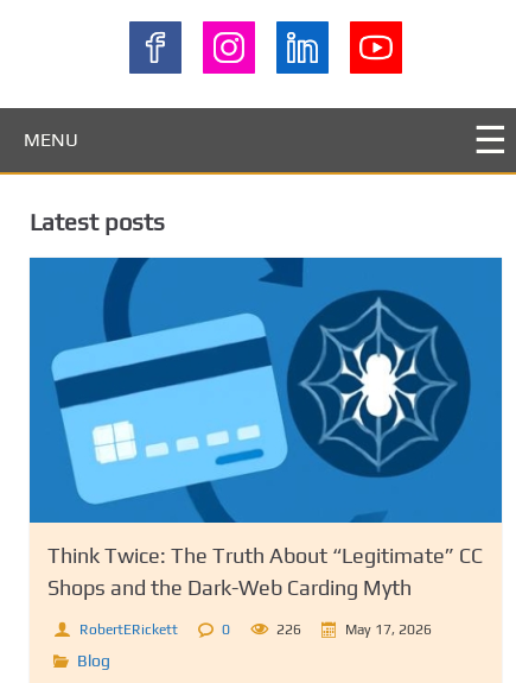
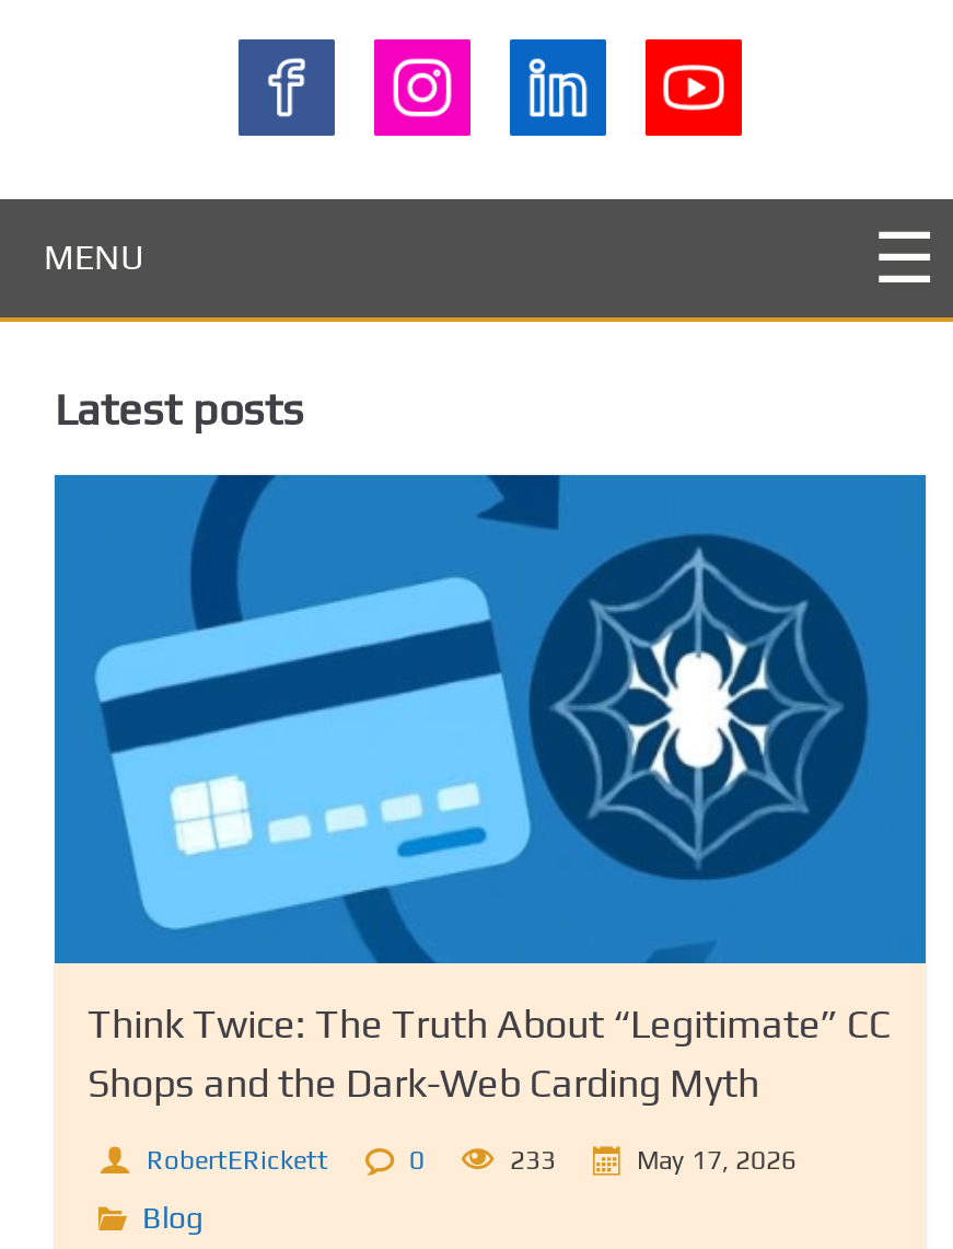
[276,621,301,638] 226 -> [510,1145,556,1176] 233

